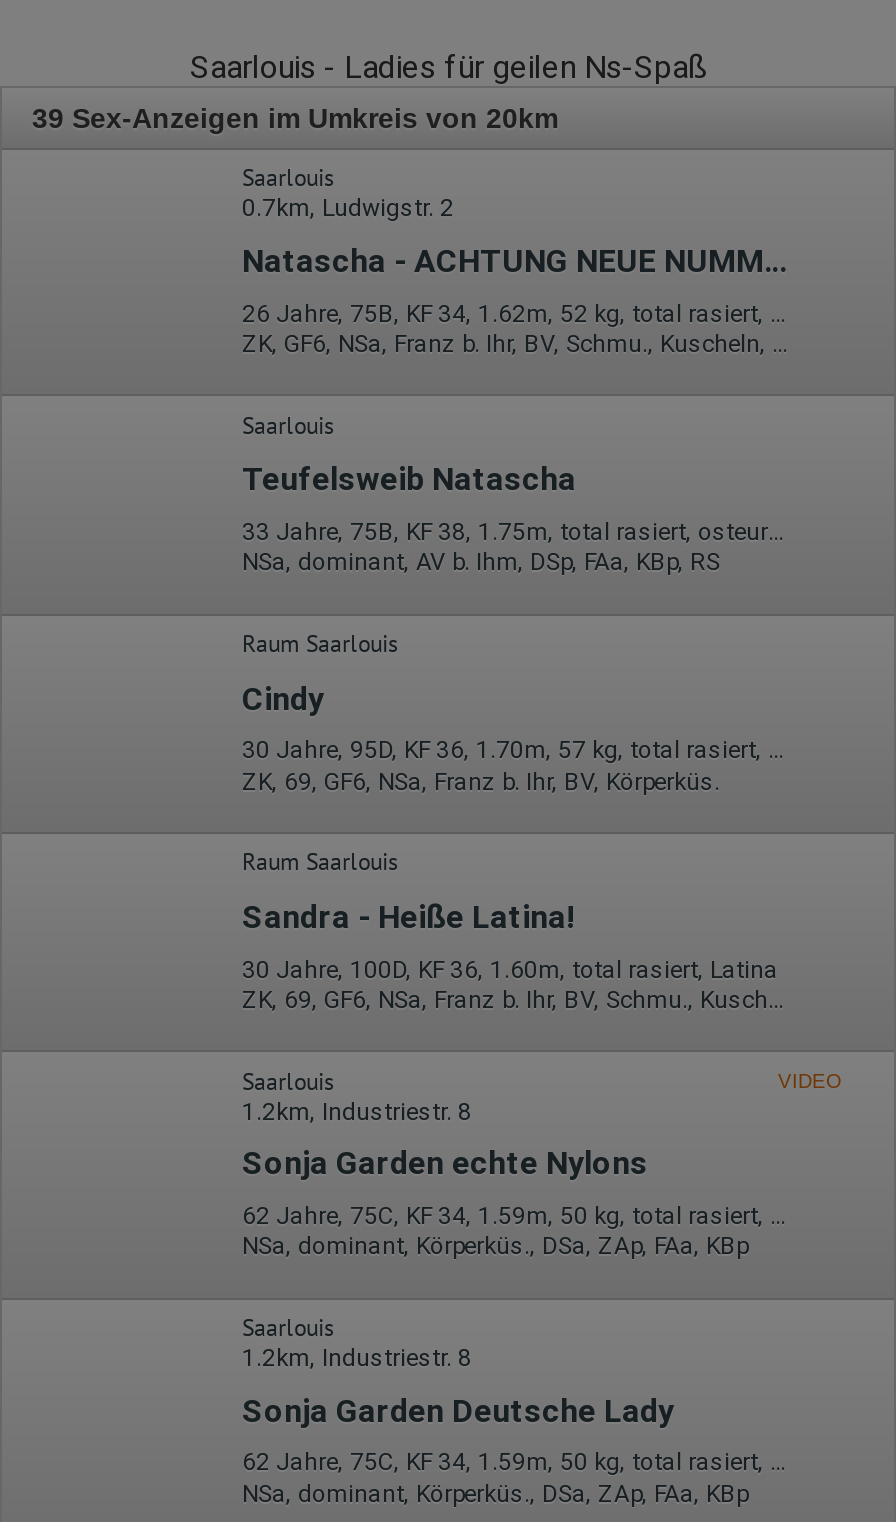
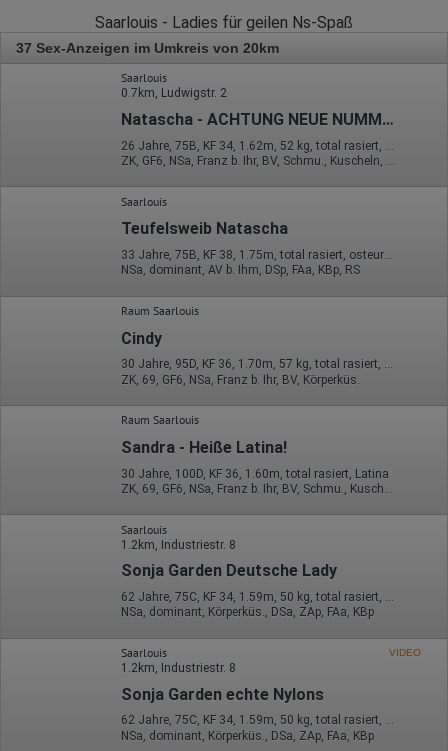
[32,102,558,134] 39 Sex-Anzeigen im Umkreis von 20km -> [16,40,279,56] 37 Sex-Anzeigen im Umkreis von 20km
moved [778,1070,842,1092] -> [389,647,421,658]: VIDEO
moved [242,1145,648,1183] -> [121,685,324,704]: Sonja Garden echte Nylons
moved [242,1391,674,1429] -> [121,561,337,580]: Sonja Garden Deutsche Lady

